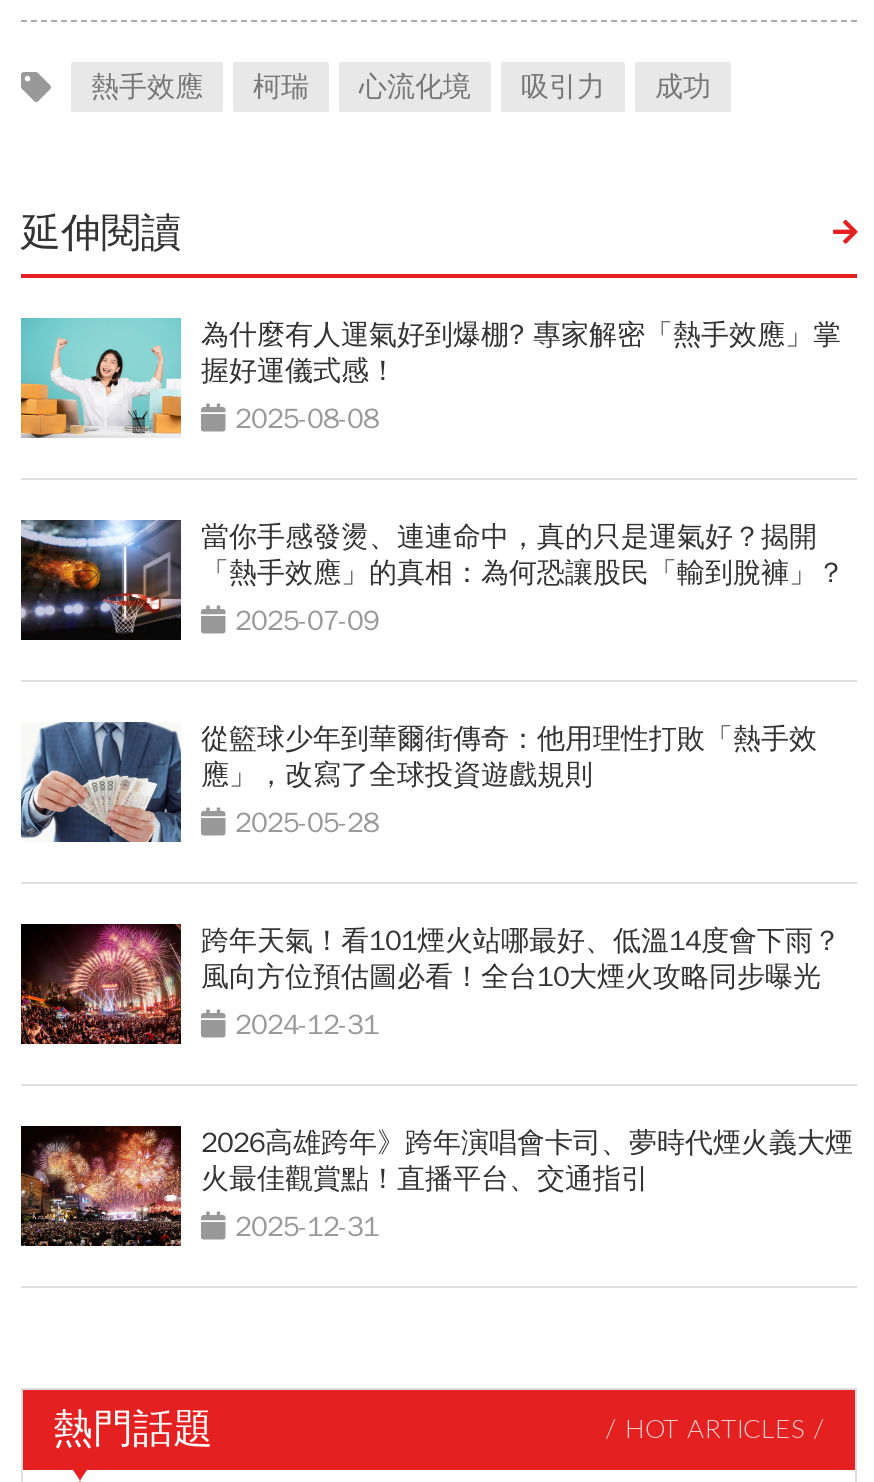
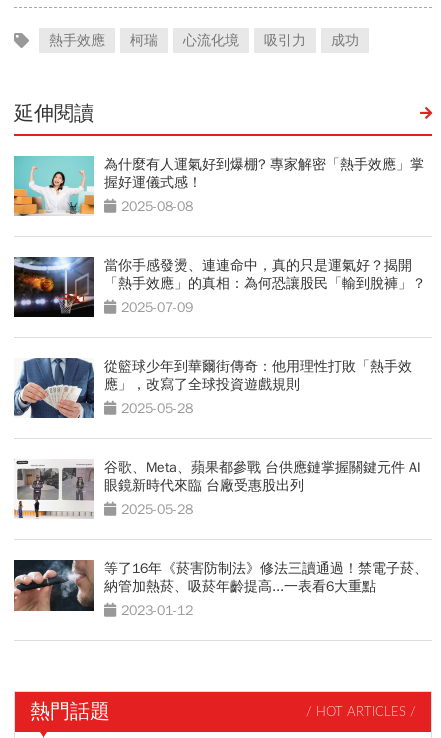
[19,922,841,1046] [image] | 跨年天氣！看101煙火站哪最好、低溫14度會下雨？ | 風向方位預估圖必看！全台10大煙火攻略同步曝光 | 2024-12-31 -> [13,459,421,519] [image] | 谷歌、Meta、蘋果都參戰 台供應鏈掌握關鍵元件 AI | 眼鏡新時代來臨 台廠受惠股出列 | 2025-05-28
[19,1124,853,1248] [image] | 2026高雄跨年》跨年演唱會卡司、夢時代煙火義大煙 | 火最佳觀賞點！直播平台、交通指引 | 2025-12-31 -> [13,559,428,620] [image] | 等了16年《菸害防制法》修法三讀通過！禁電子菸、 | 納管加熱菸、吸菸年齡提高...一表看6大重點 | 2023-01-12

